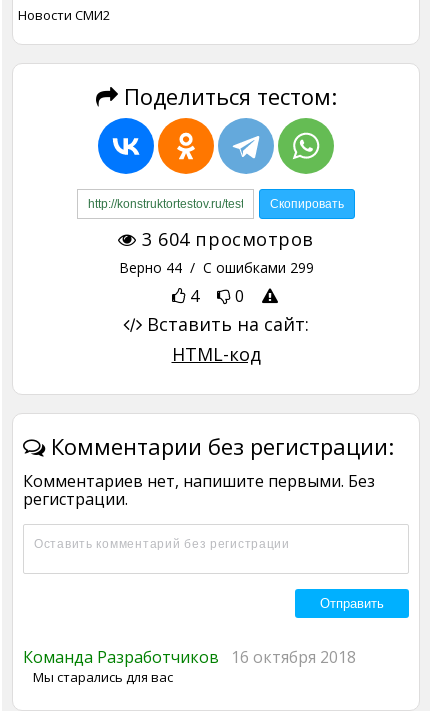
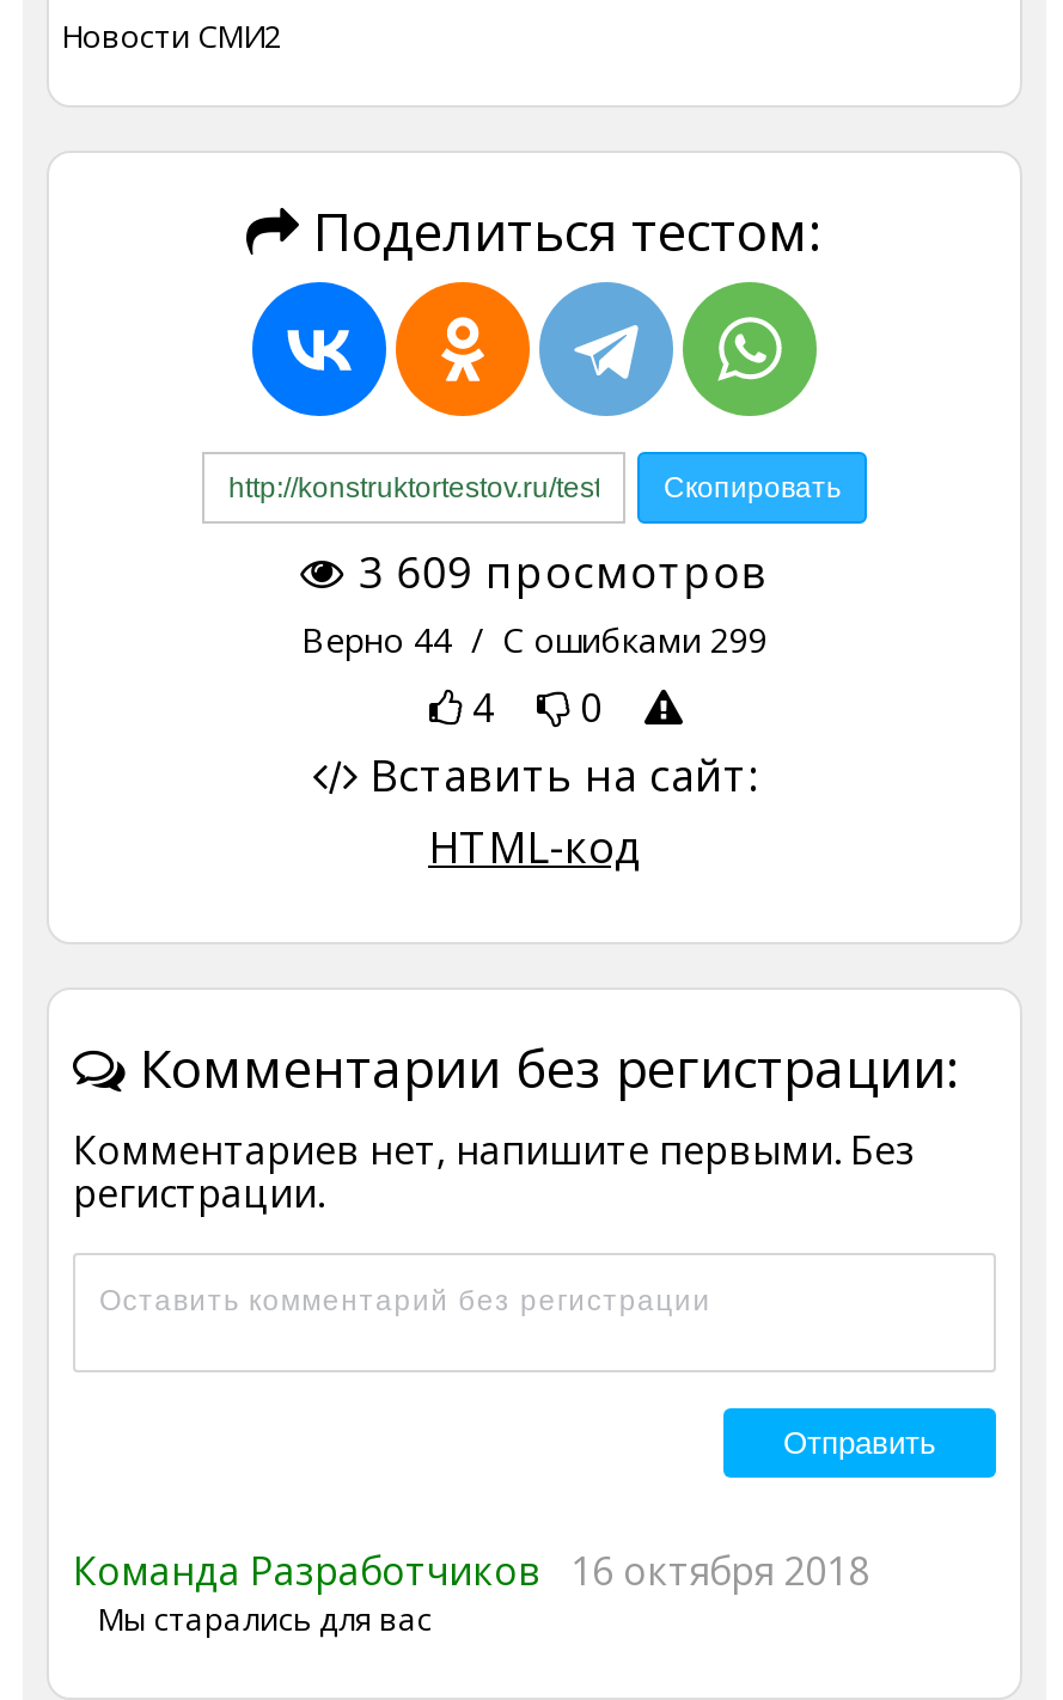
[142,227,314,251] 3 604 просмотров -> [358,543,769,601] 3 609 просмотров

